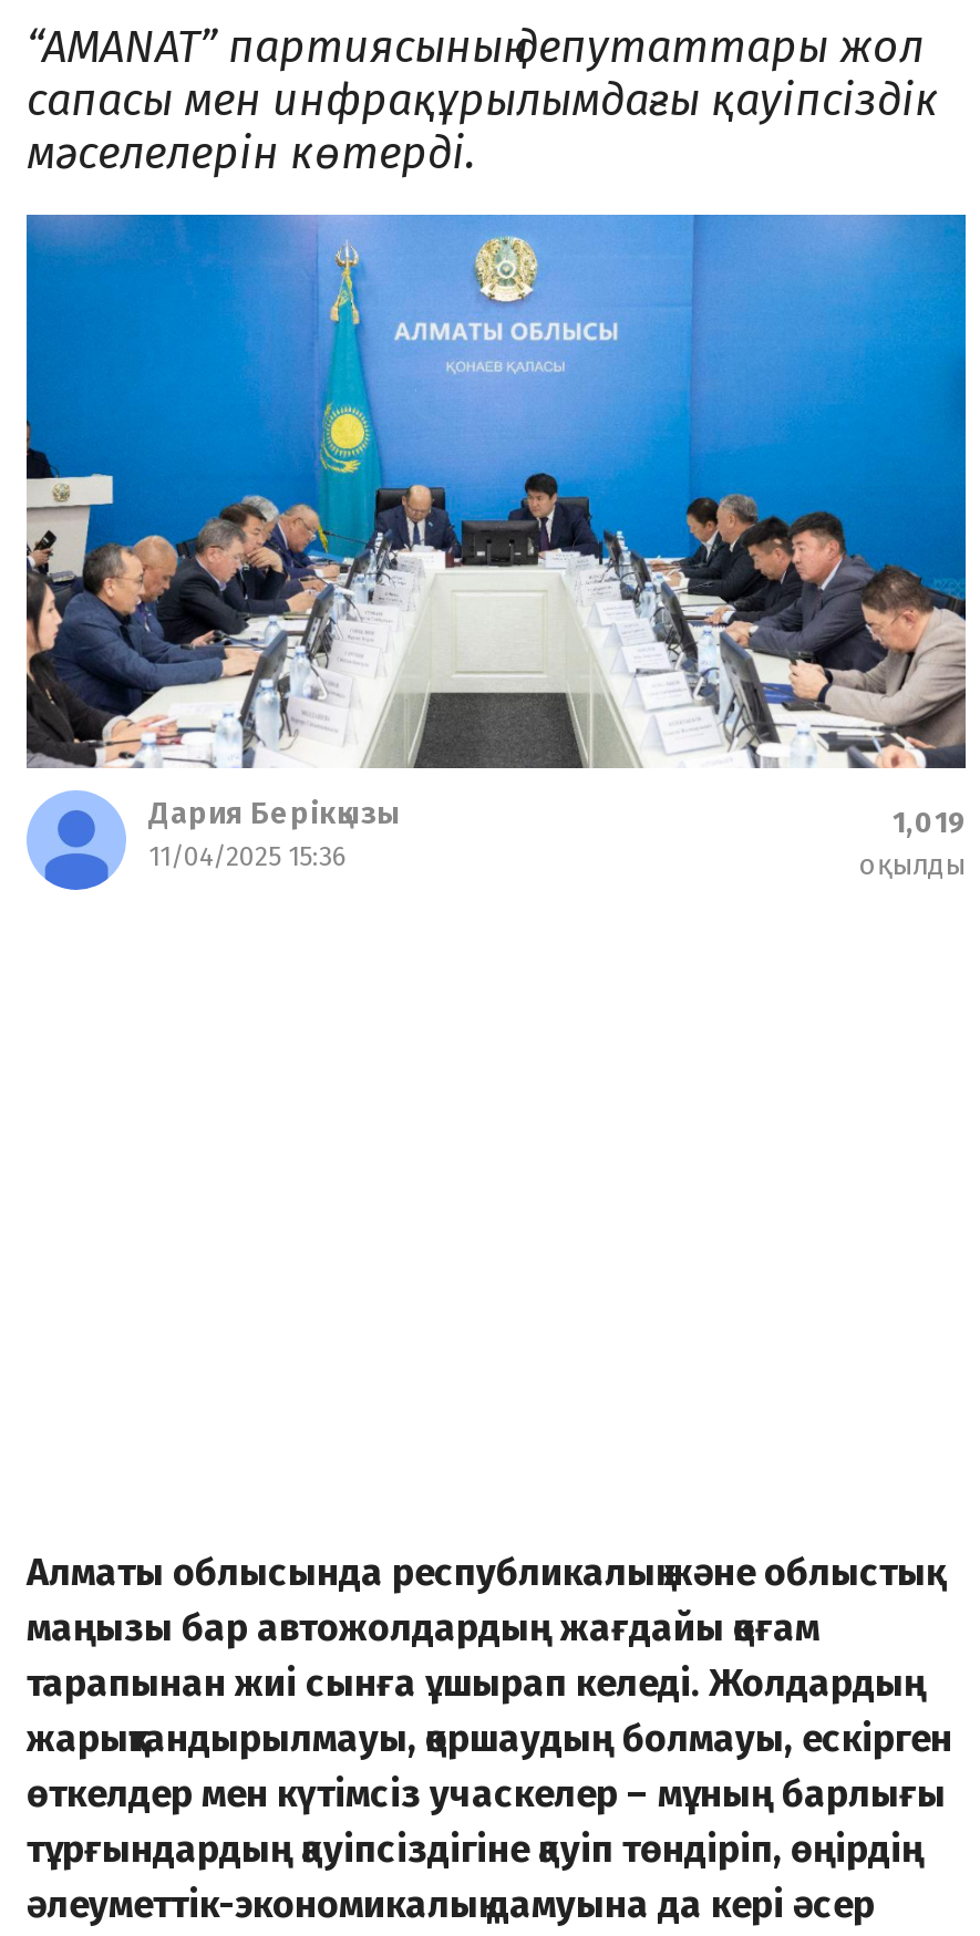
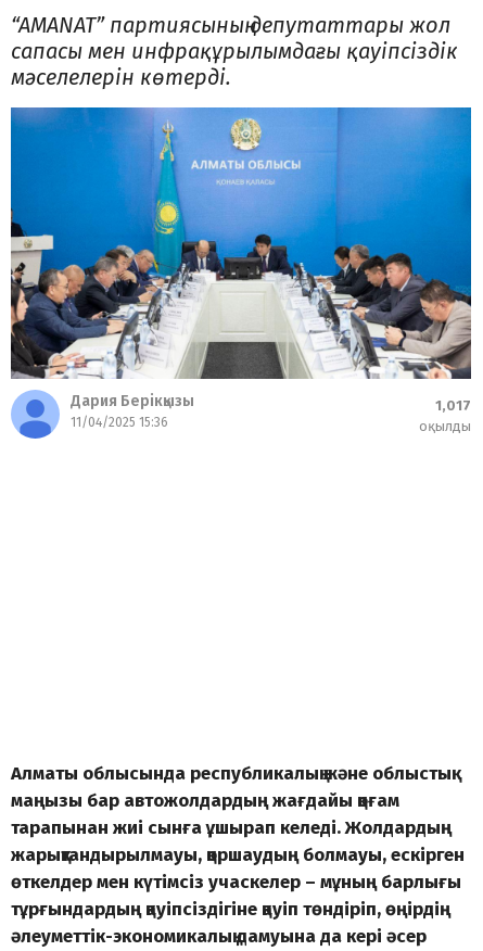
[893,807,966,840] 1,019 -> [435,397,471,414] 1,017

